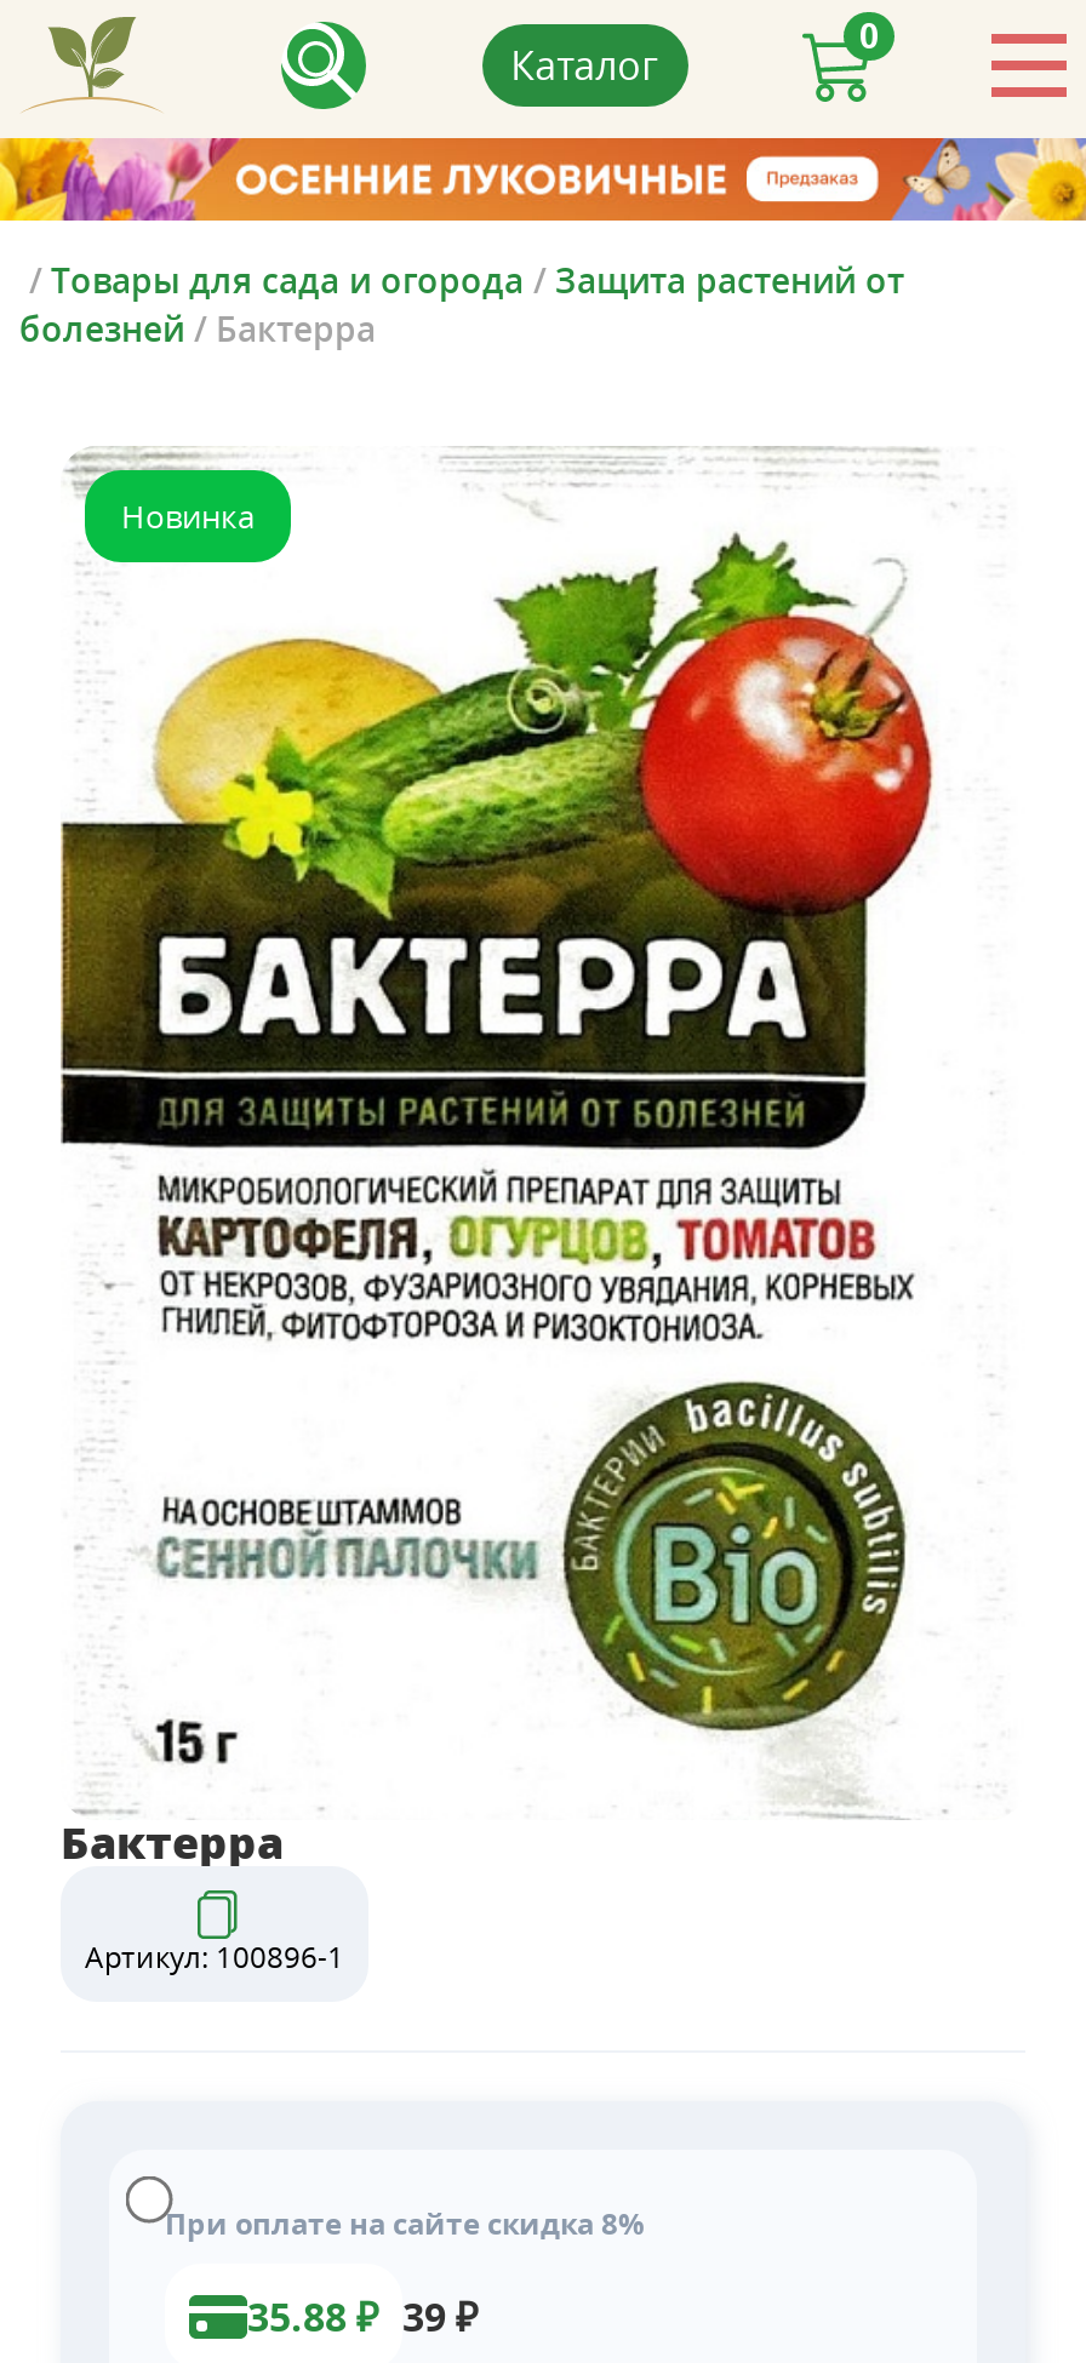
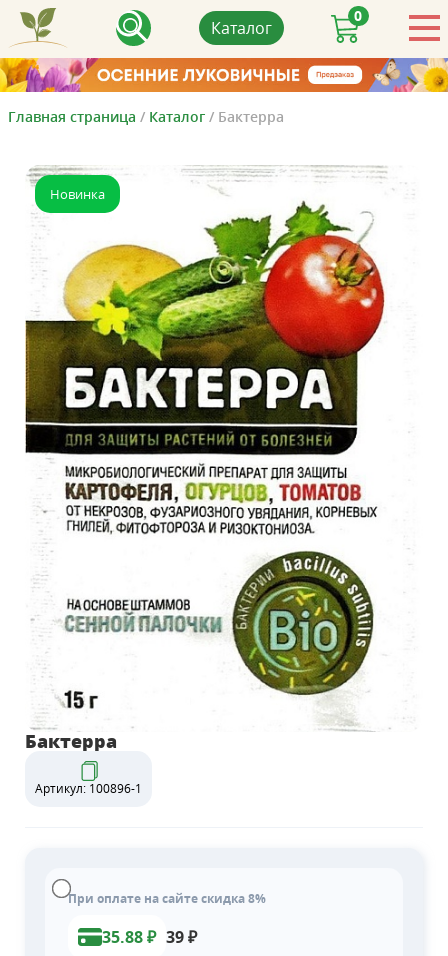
[19,256,904,350] / Товары для сада и огорода / Защита растений от | болезней / Бактерра -> [8,107,284,126] Главная страница / Каталог / Бактерра

